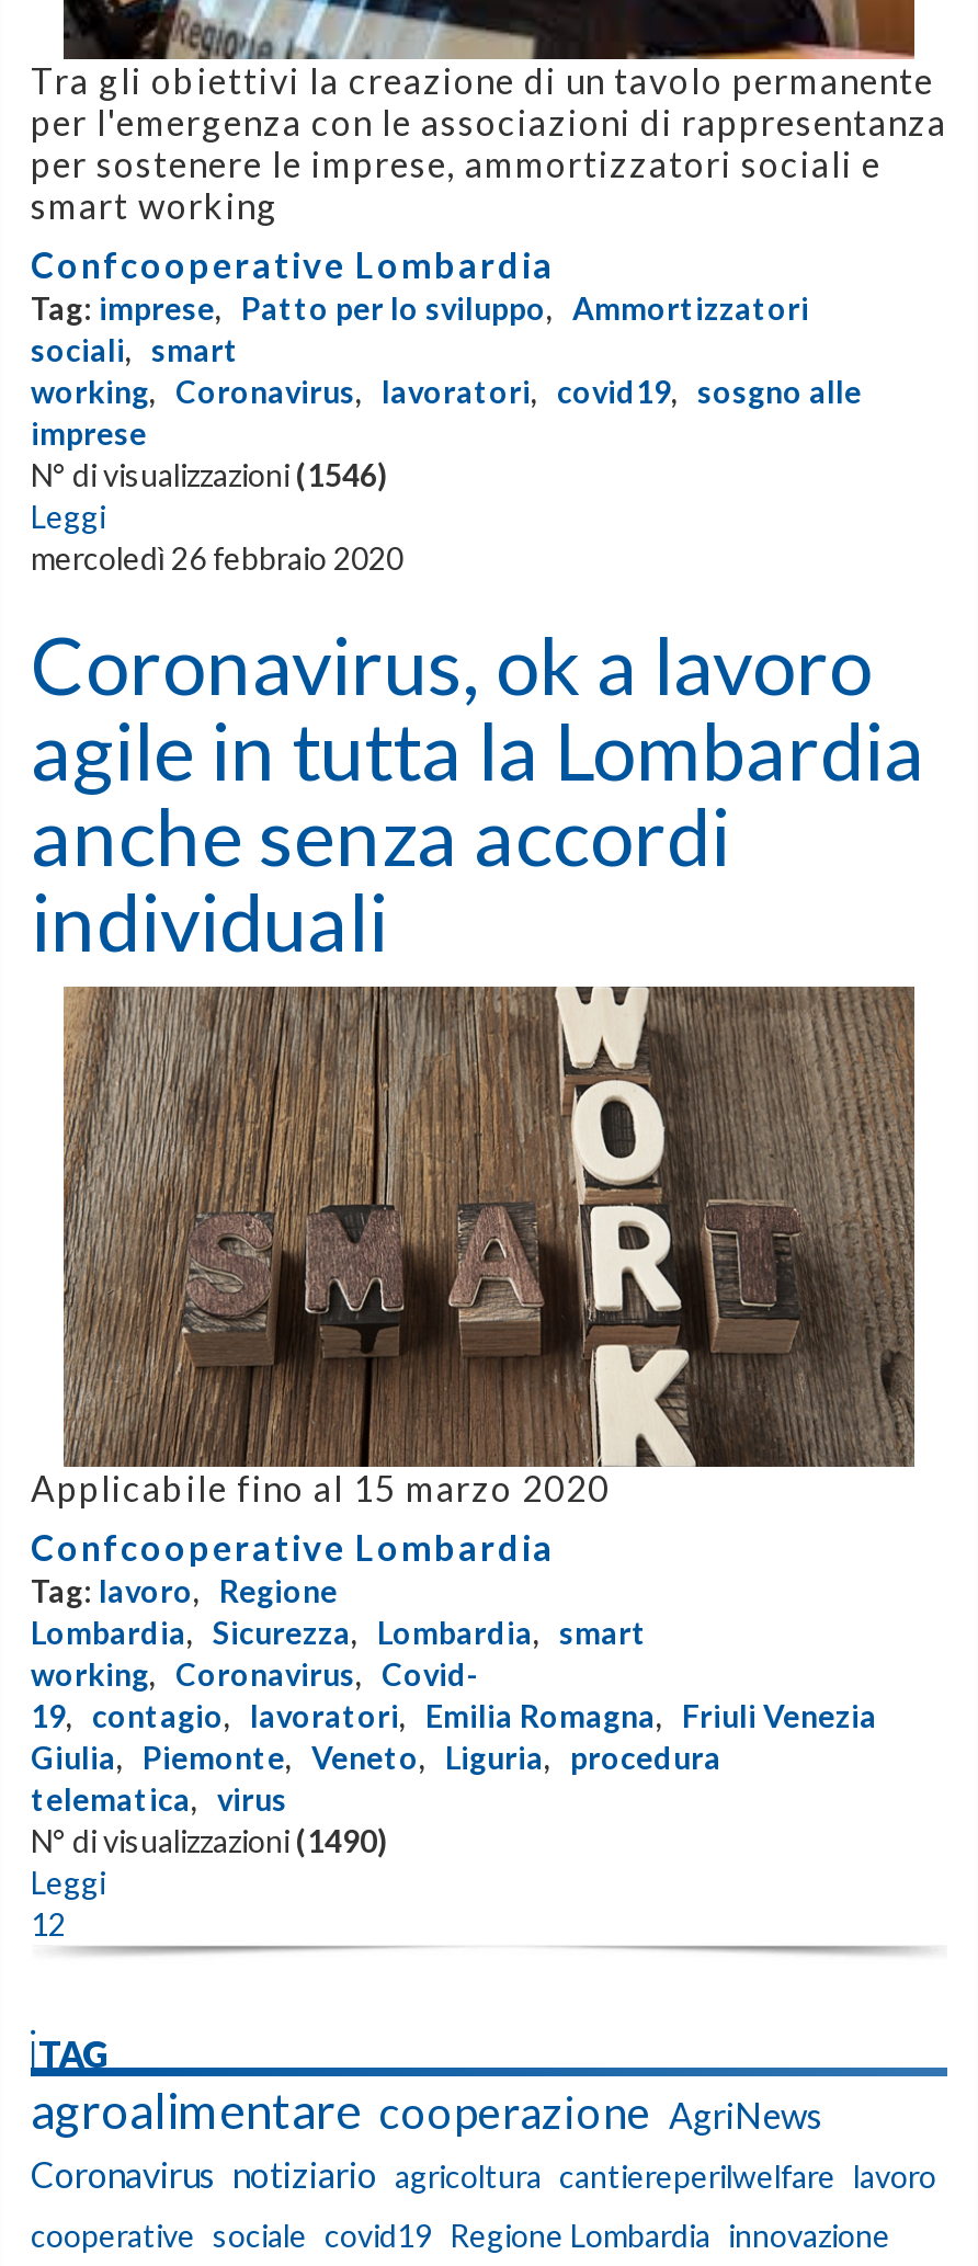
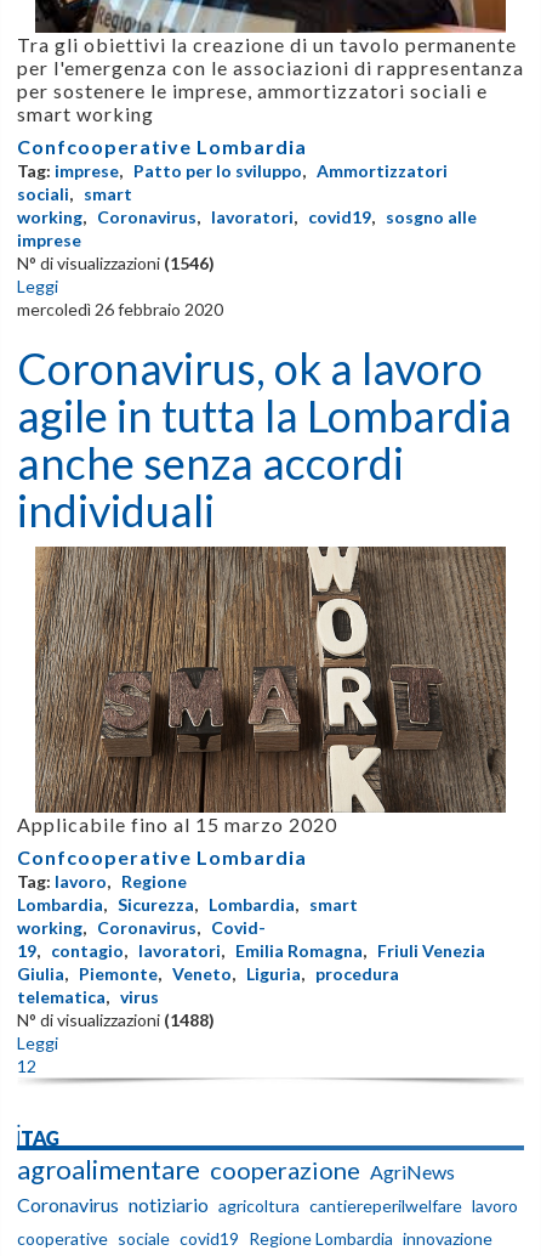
[31,1821,388,1858] N° di visualizzazioni (1490) -> [17,1009,215,1029] N° di visualizzazioni (1488)

